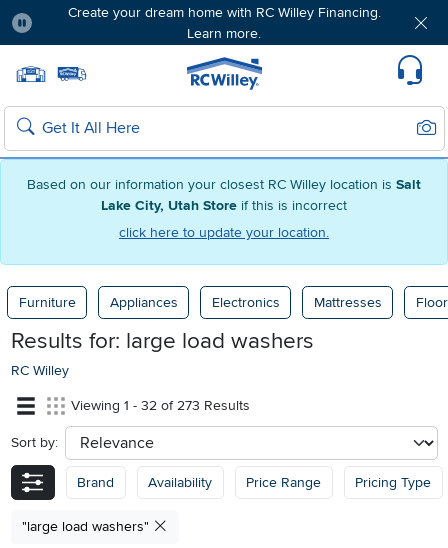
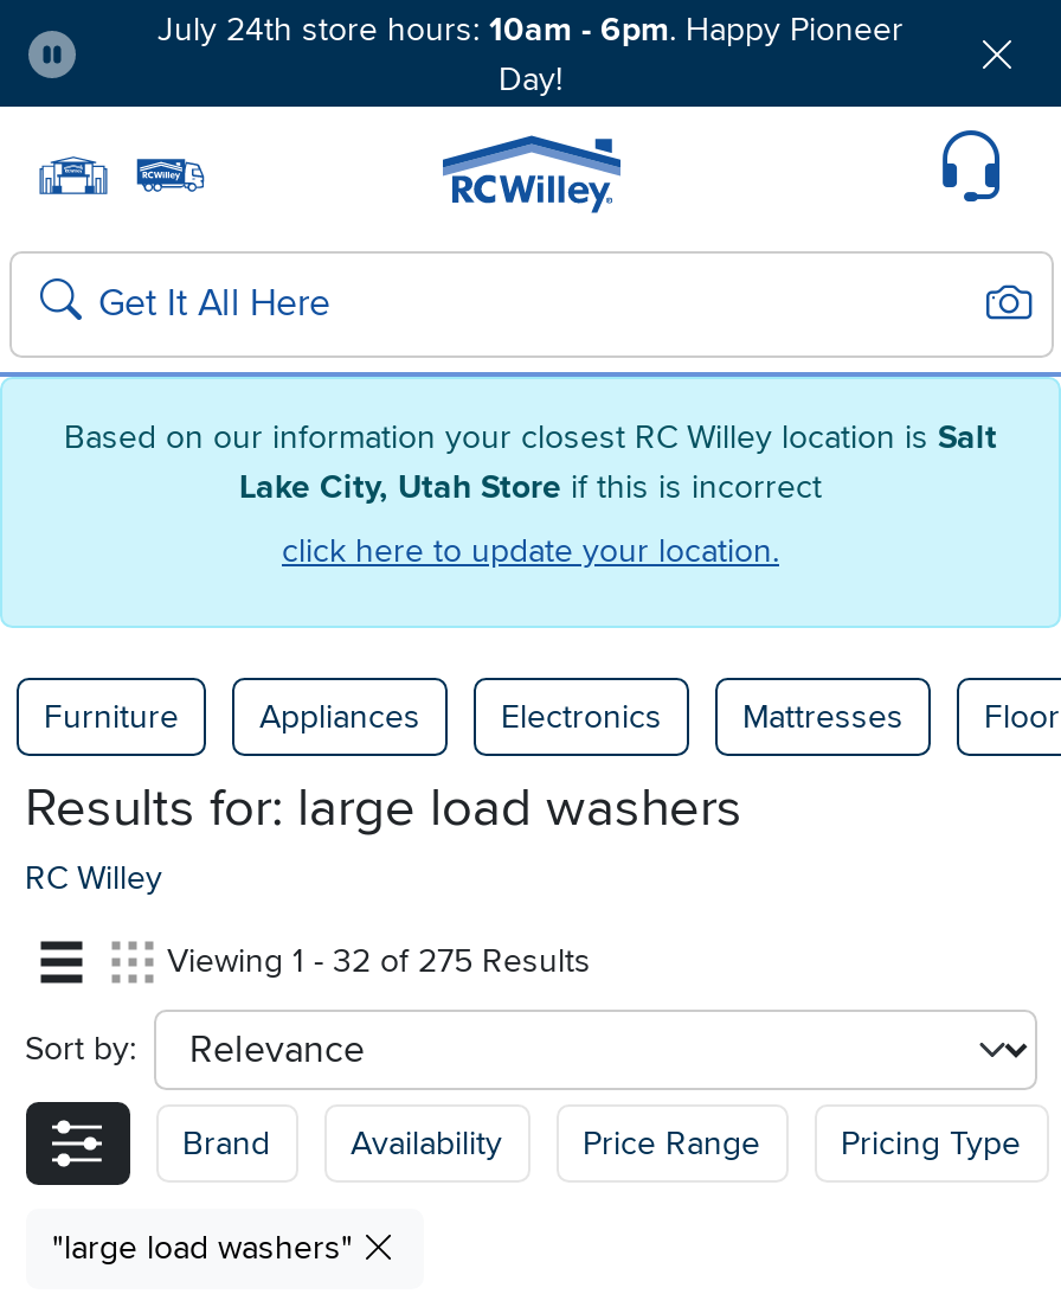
[67,3,380,41] Create your dream home with RC Willey Financing. | Learn more. -> [157,8,904,98] July 24th store hours: 10am - 6pm. Happy Pioneer | Day!
[70,397,249,414] Viewing 1 - 32 of 273 Results -> [167,941,591,981] Viewing 1 - 32 of 275 Results

